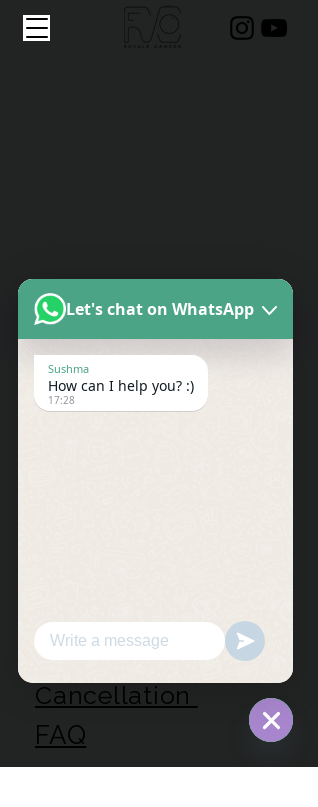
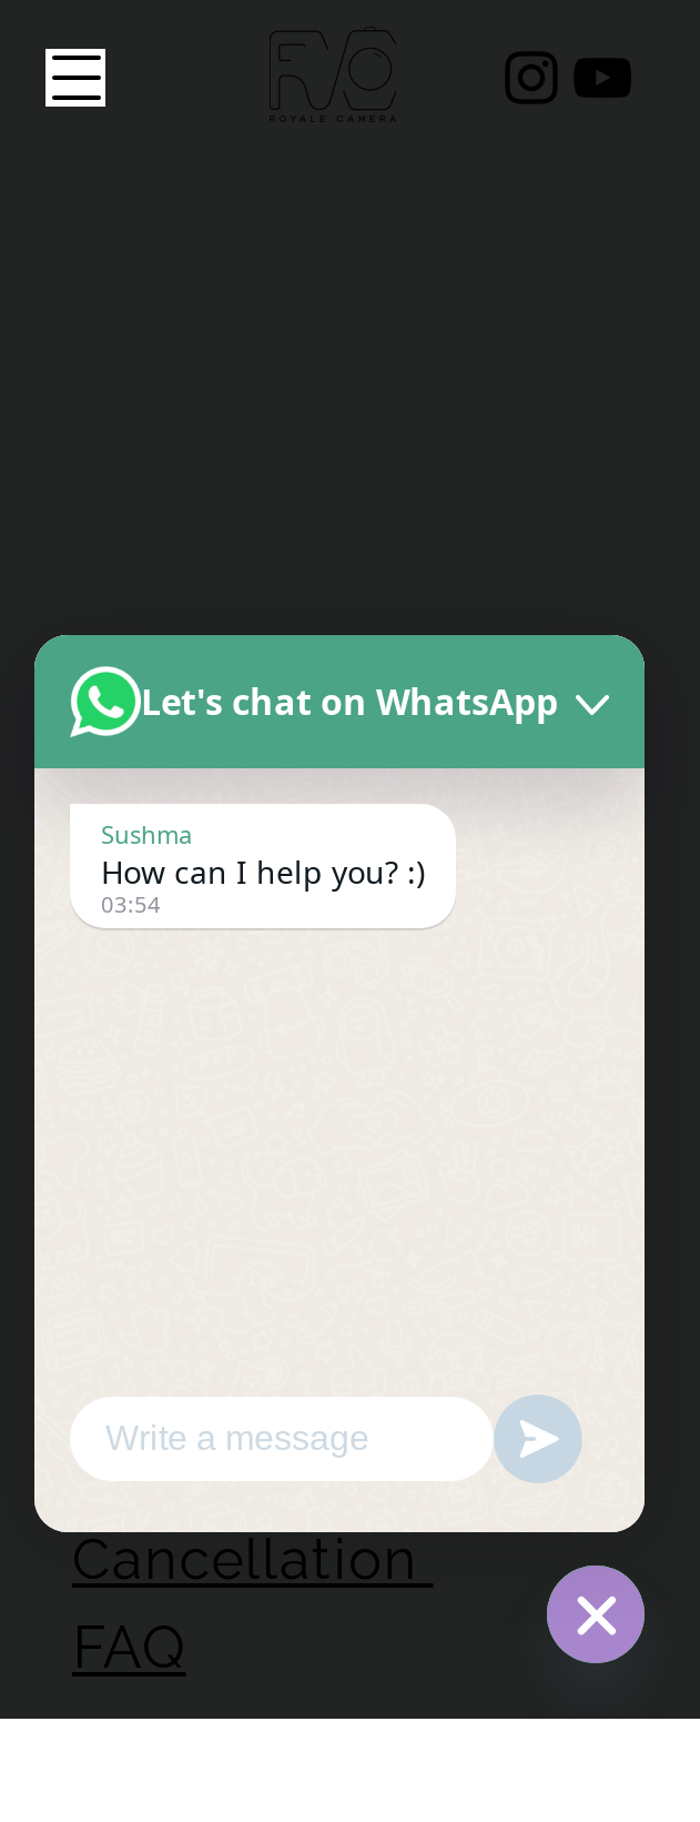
[48,393,75,407] 17:28 -> [101,888,161,919] 03:54

